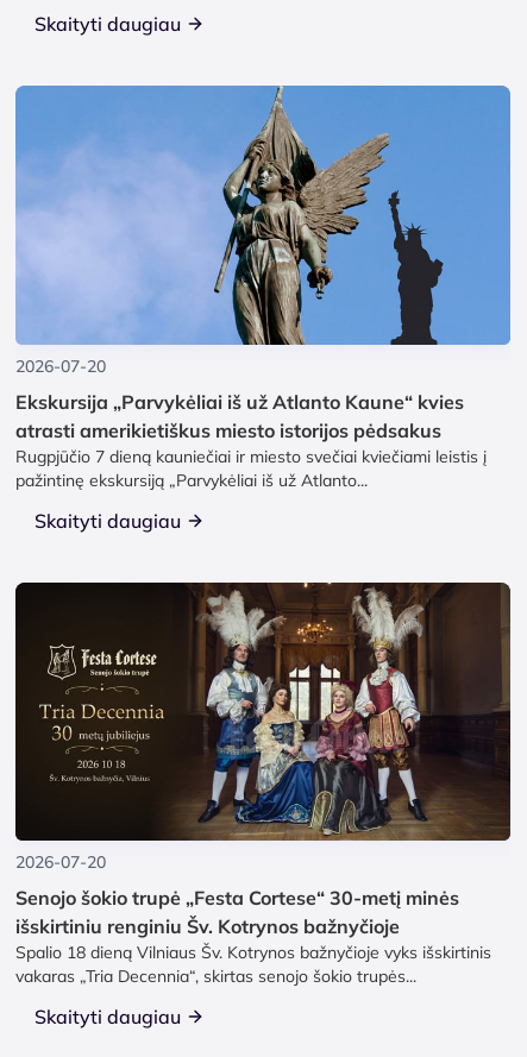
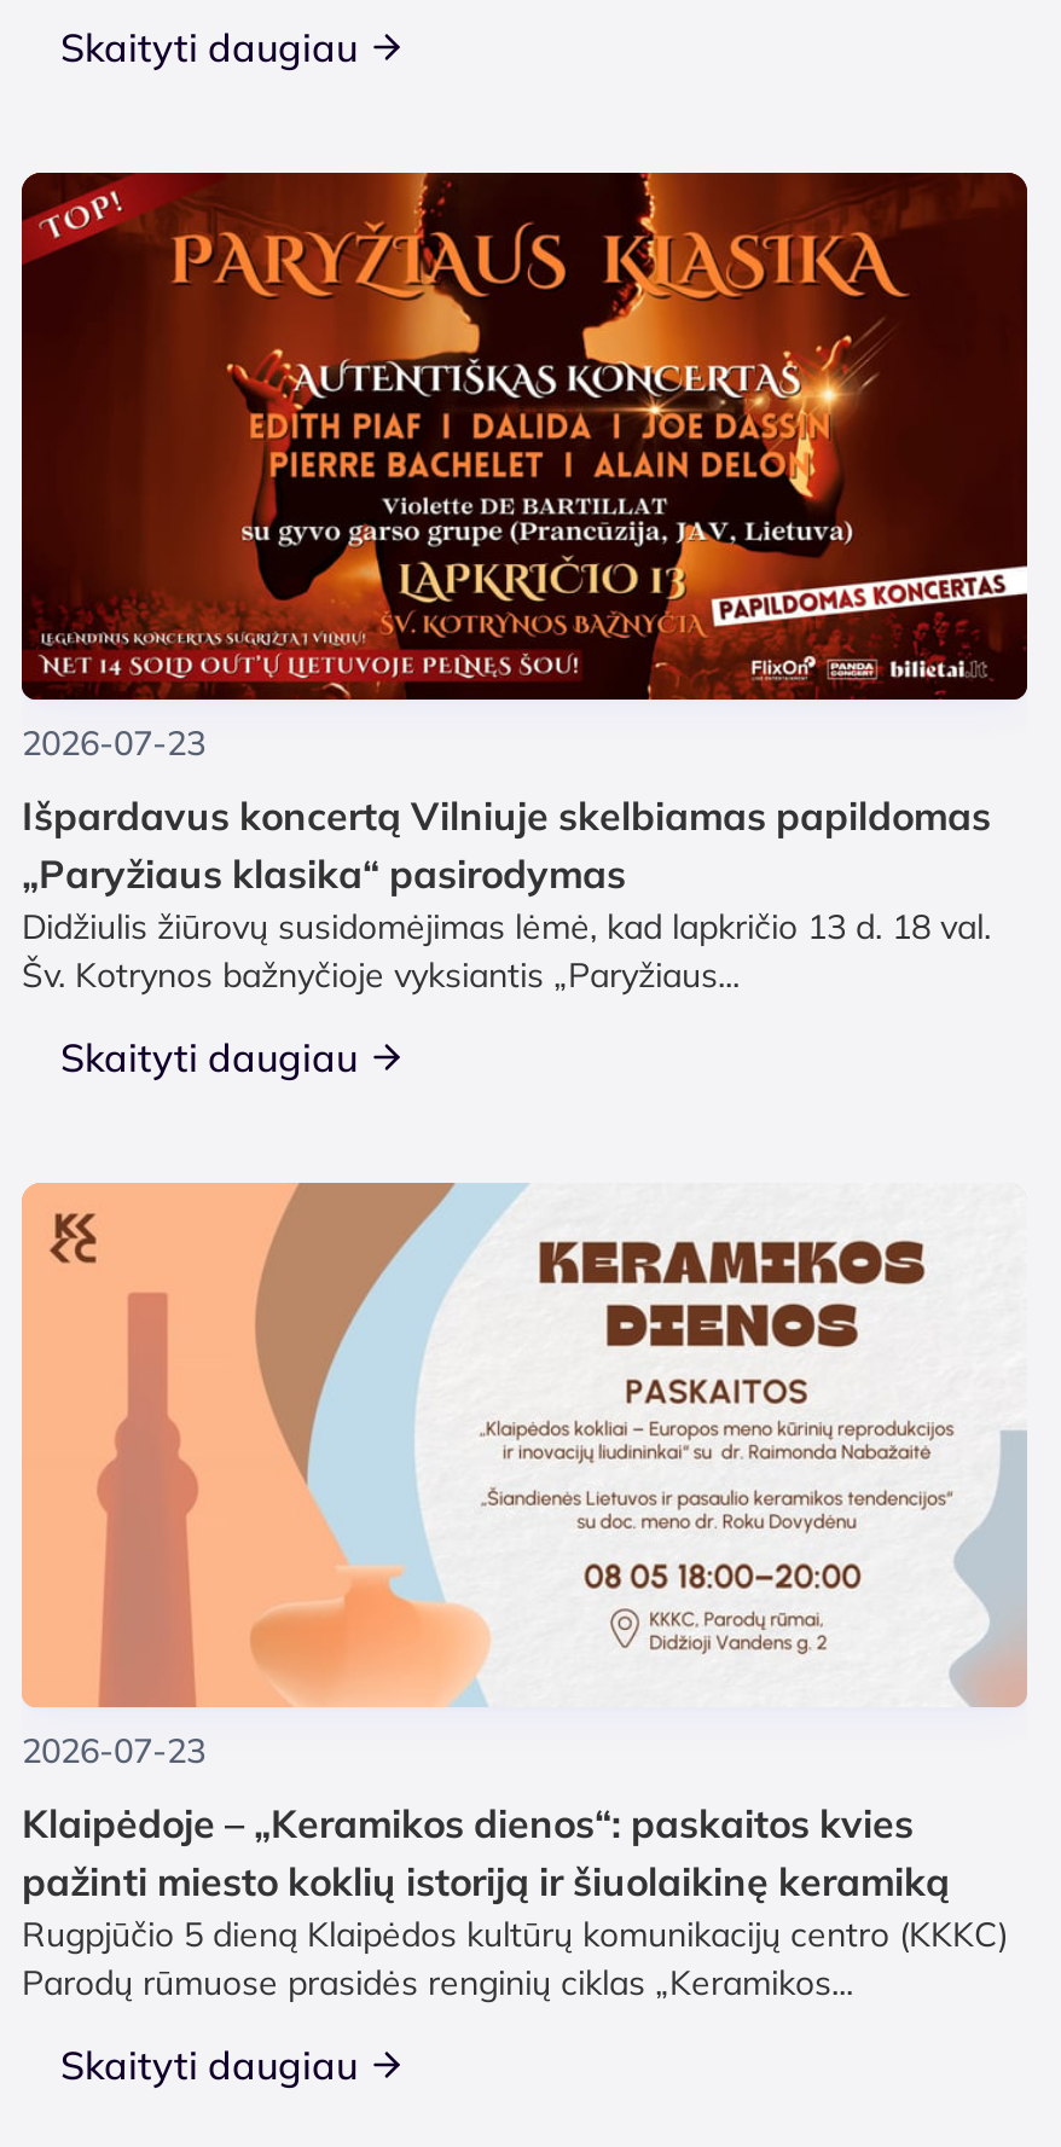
[14,84,512,376] [image] | 2026-07-20 -> [19,170,1030,764] [image] | 2026-07-23
[15,390,487,491] Ekskursija „Parvykėliai iš už Atlanto Kaune“ kvies | atrasti amerikietiškus miesto istorijos pėdsakus | Rugpjūčio 7 dieną kauniečiai ir miesto svečiai kviečiami leistis į | pažintinę ekskursiją „Parvykėliai iš už Atlanto... -> [22,790,991,996] Išpardavus koncertą Vilniuje skelbiamas papildomas | „Paryžiaus klasika“ pasirodymas | Didžiulis žiūrovų susidomėjimas lėmė, kad lapkričio 13 d. 18 val. | Šv. Kotrynos bažnyčioje vyksiantis „Paryžiaus...
[14,581,512,873] [image] | 2026-07-20 -> [22,1180,1027,1773] [image] | 2026-07-23
[15,886,491,987] Senojo šokio trupė „Festa Cortese“ 30-metį minės | išskirtiniu renginiu Šv. Kotrynos bažnyčioje | Spalio 18 dieną Vilniaus Šv. Kotrynos bažnyčioje vyks išskirtinis | vakaras „Tria Decennia“, skirtas senojo šokio trupės... -> [22,1800,1008,2005] Klaipėdoje – „Keramikos dienos“: paskaitos kvies | pažinti miesto koklių istoriją ir šiuolaikinę keramiką | Rugpjūčio 5 dieną Klaipėdos kultūrų komunikacijų centro (KKKC) | Parodų rūmuose prasidės renginių ciklas „Keramikos...

